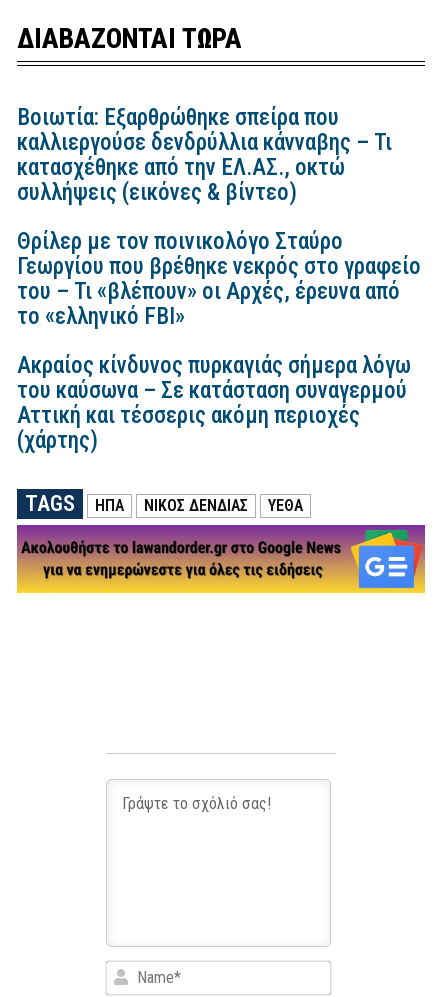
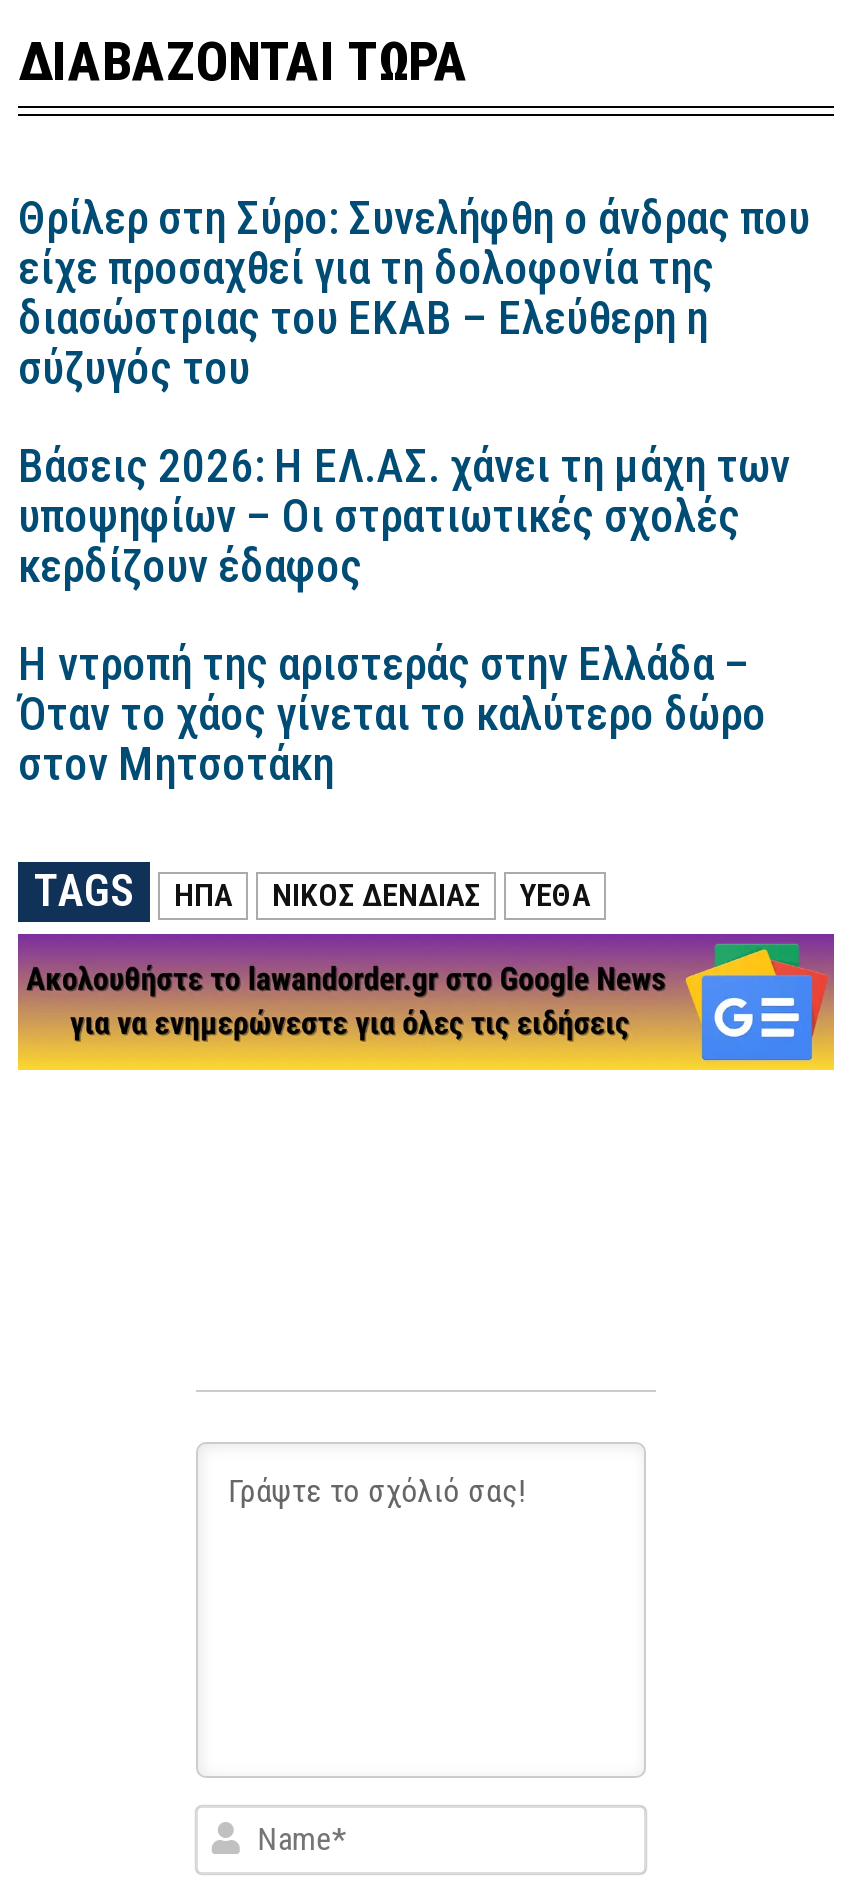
[17,104,392,206] Βοιωτία: Εξαρθρώθηκε σπείρα που | καλλιεργούσε δενδρύλλια κάνναβης – Τι | κατασχέθηκε από την ΕΛ.ΑΣ., οκτώ | συλλήψεις (εικόνες & βίντεο) -> [18,193,810,397] Θρίλερ στη Σύρο: Συνελήφθη ο άνδρας που | είχε προσαχθεί για τη δολοφονία της | διασώστριας του ΕΚΑΒ – Ελεύθερη η | σύζυγός του
[17,228,421,330] Θρίλερ με τον ποινικολόγο Σταύρο | Γεωργίου που βρέθηκε νεκρός στο γραφείο | του – Τι «βλέπουν» οι Αρχές, έρευνα από | το «ελληνικό FBI» -> [18,441,790,595] Βάσεις 2026: Η ΕΛ.ΑΣ. χάνει τη μάχη των | υποψηφίων – Οι στρατιωτικές σχολές | κερδίζουν έδαφος
[17,352,411,454] Ακραίος κίνδυνος πυρκαγιάς σήμερα λόγω | του καύσωνα – Σε κατάσταση συναγερμού | Αττική και τέσσερις ακόμη περιοχές | (χάρτης) -> [18,639,766,793] Η ντροπή της αριστεράς στην Ελλάδα – | Όταν το χάος γίνεται το καλύτερο δώρο | στον Μητσοτάκη

